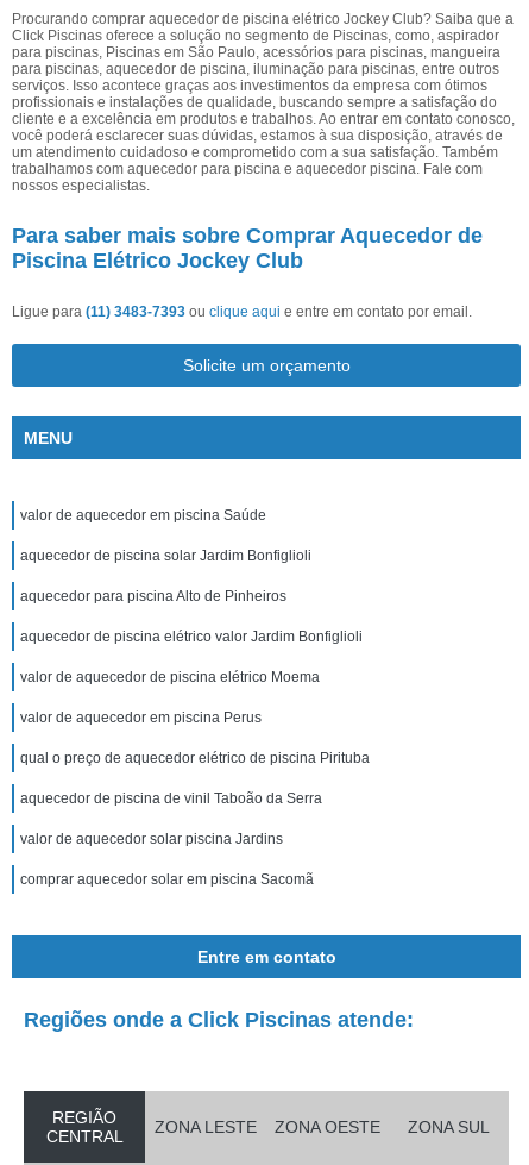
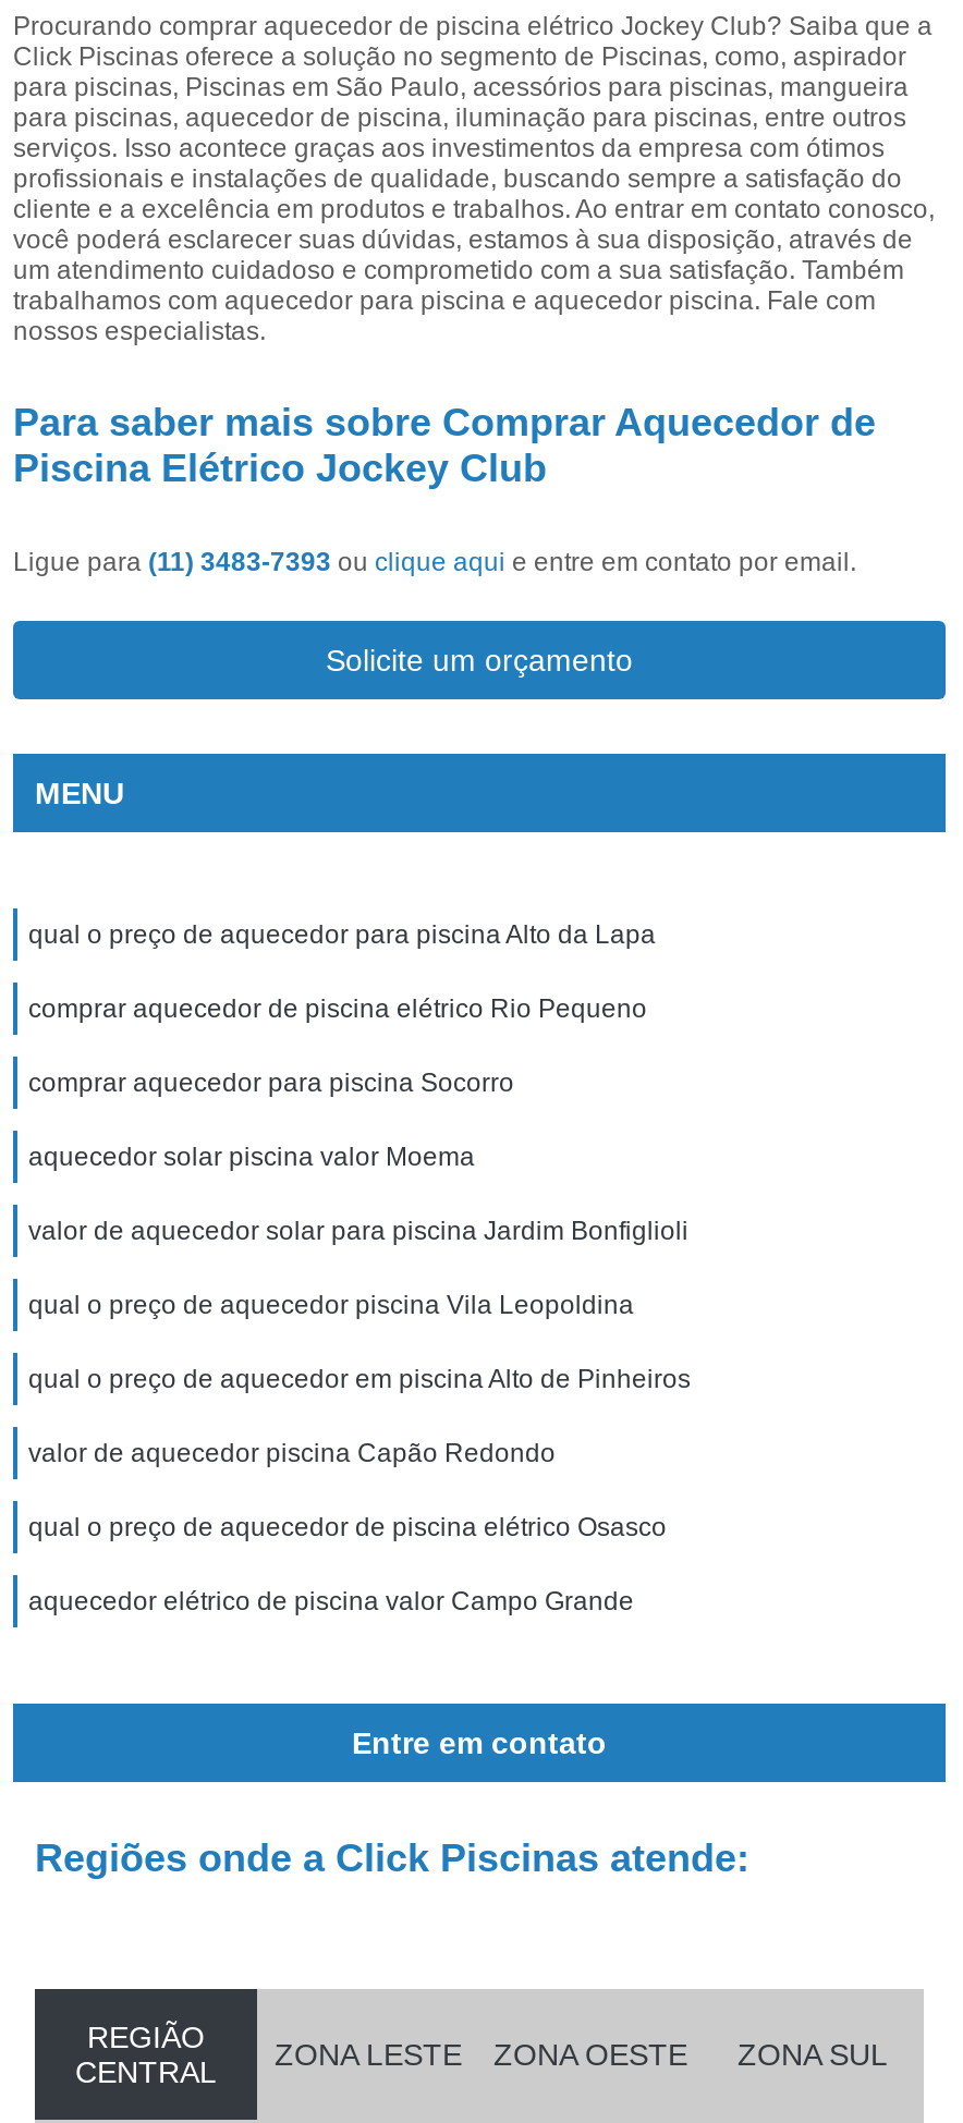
[20,507,266,524] valor de aquecedor em piscina Saúde -> [28,919,656,950] qual o preço de aquecedor para piscina Alto da Lapa
[20,547,311,564] aquecedor de piscina solar Jardim Bonfiglioli -> [28,993,647,1024] comprar aquecedor de piscina elétrico Rio Pequeno
[20,588,286,605] aquecedor para piscina Alto de Pinheiros -> [28,1067,514,1098] comprar aquecedor para piscina Socorro
[20,628,363,645] aquecedor de piscina elétrico valor Jardim Bonfiglioli -> [28,1142,475,1172] aquecedor solar piscina valor Moema
[20,669,320,685] valor de aquecedor de piscina elétrico Moema -> [28,1216,688,1246] valor de aquecedor solar para piscina Jardim Bonfiglioli
[20,709,262,726] valor de aquecedor em piscina Perus -> [28,1290,634,1320] qual o preço de aquecedor piscina Vila Leopoldina
[20,750,370,766] qual o preço de aquecedor elétrico de piscina Pirituba -> [28,1364,691,1394] qual o preço de aquecedor em piscina Alto de Pinheiros
[20,790,322,807] aquecedor de piscina de vinil Taboão da Serra -> [28,1438,556,1468] valor de aquecedor piscina Capão Redondo
[20,831,283,847] valor de aquecedor solar piscina Jardins -> [28,1512,667,1542] qual o preço de aquecedor de piscina elétrico Osasco
[20,871,314,888] comprar aquecedor solar em piscina Sacomã -> [28,1586,634,1616] aquecedor elétrico de piscina valor Campo Grande

